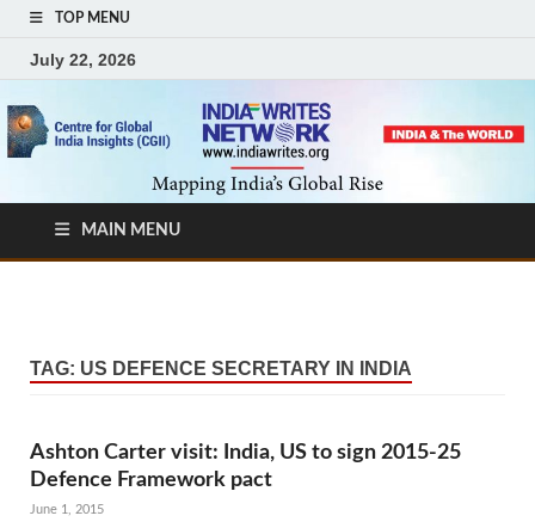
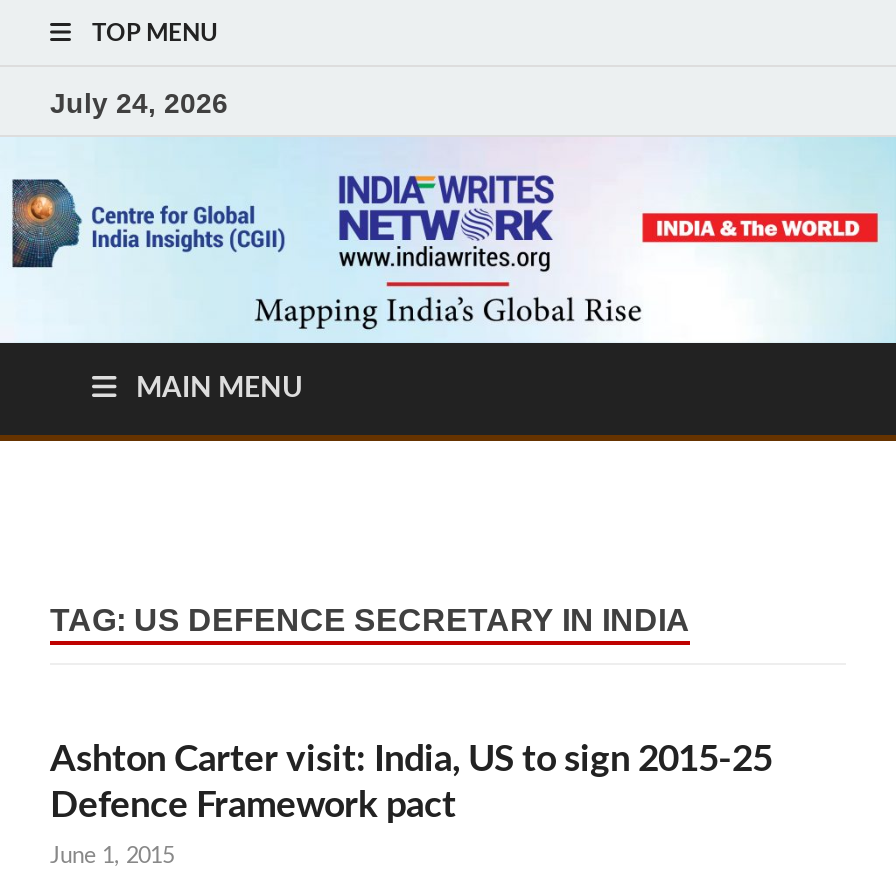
[30,50,136,69] July 22, 2026 -> [50,86,228,118] July 24, 2026

